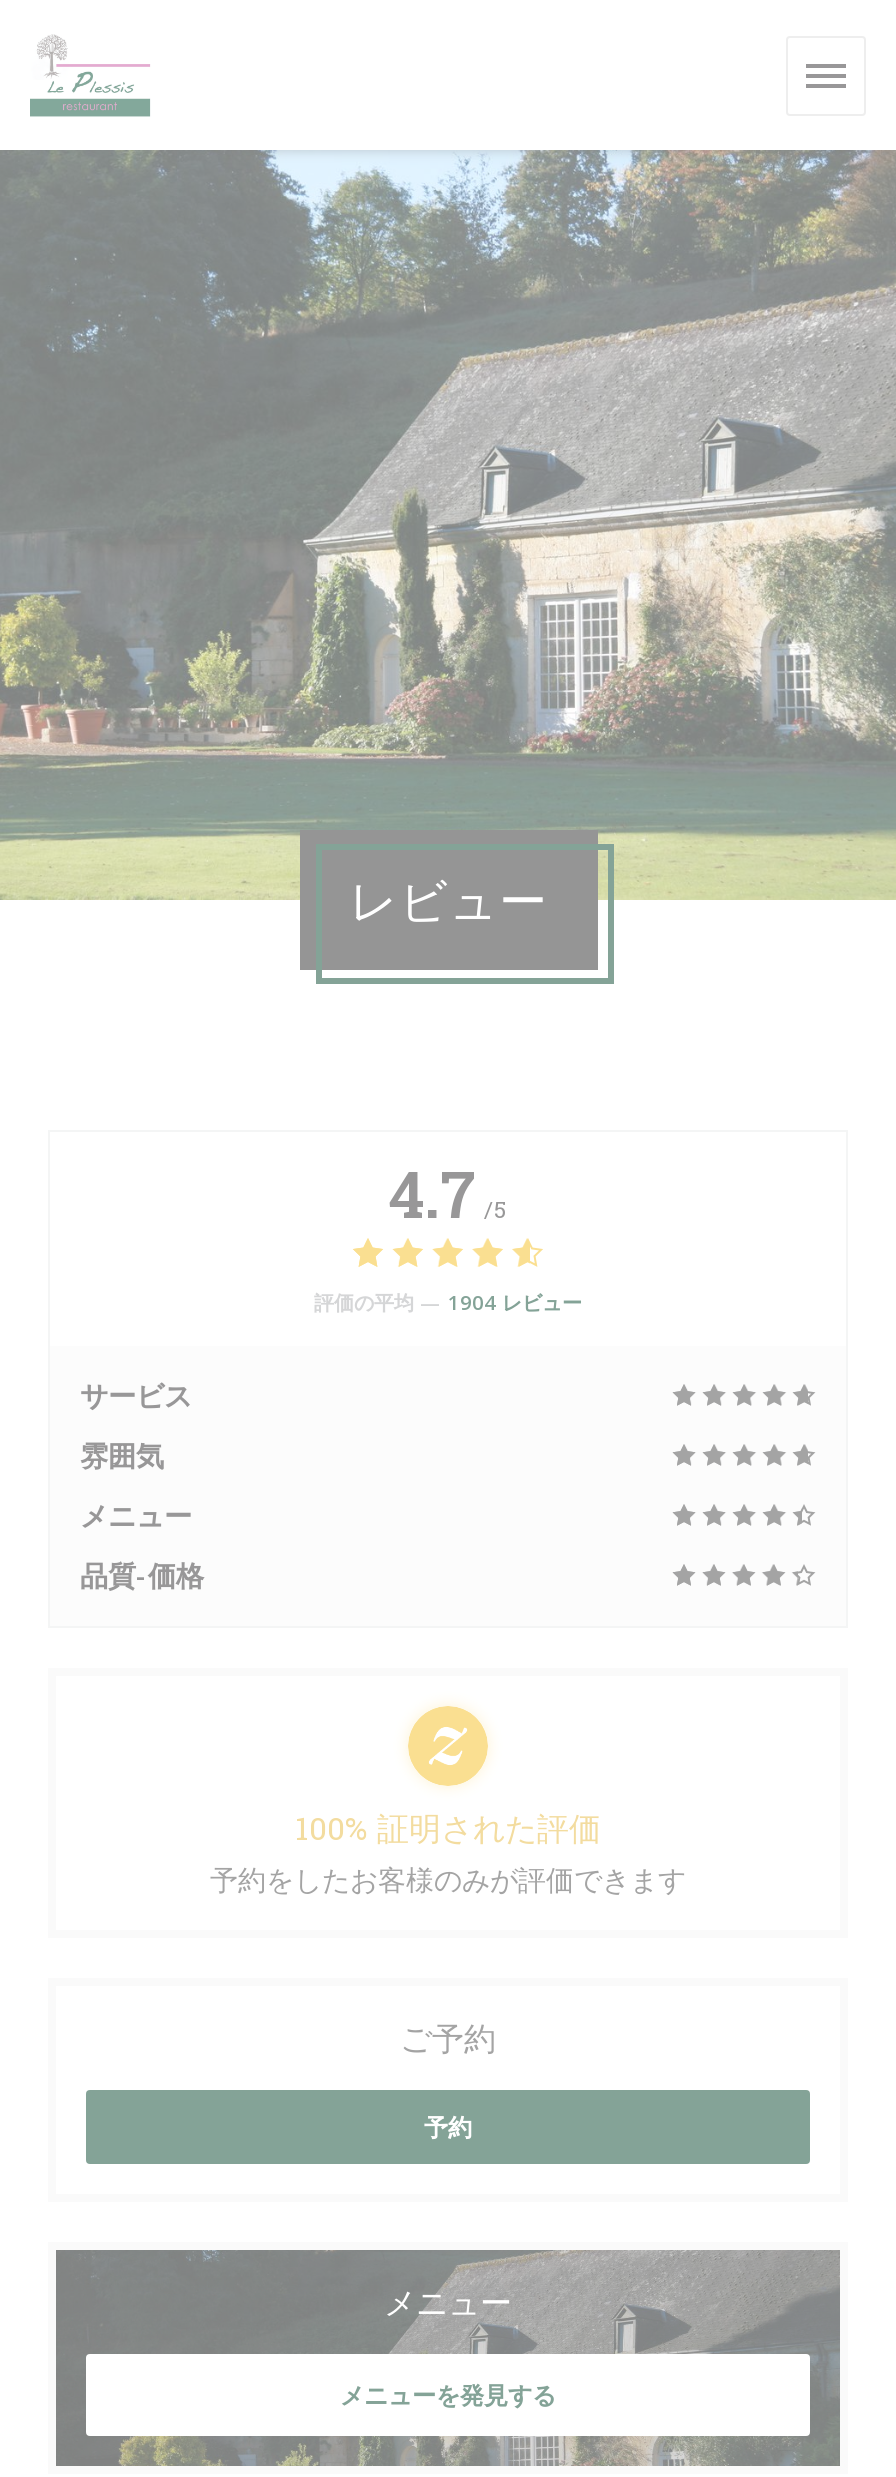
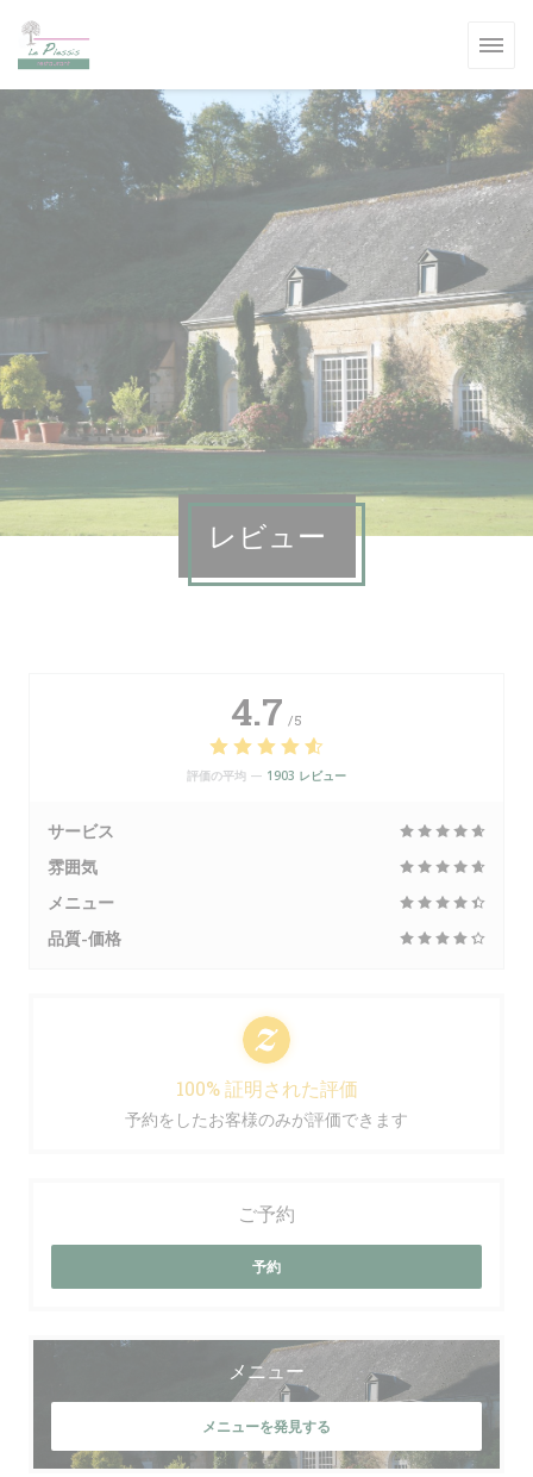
[314,1288,582,1316] 評価の平均 — 1904 レビュー -> [187,767,346,784] 評価の平均 — 1903 レビュー

